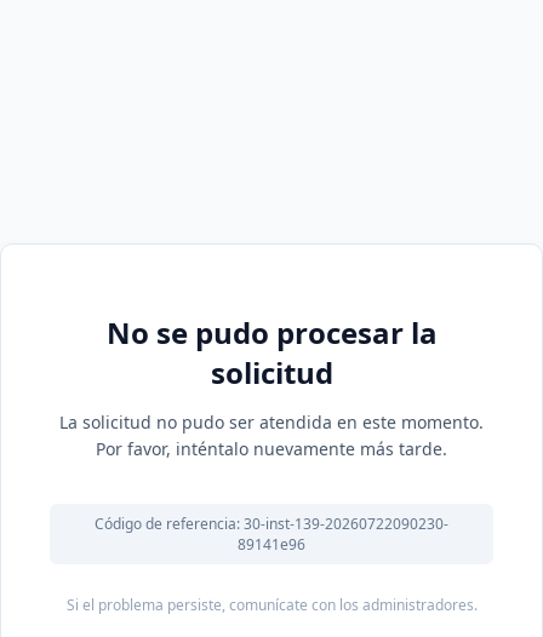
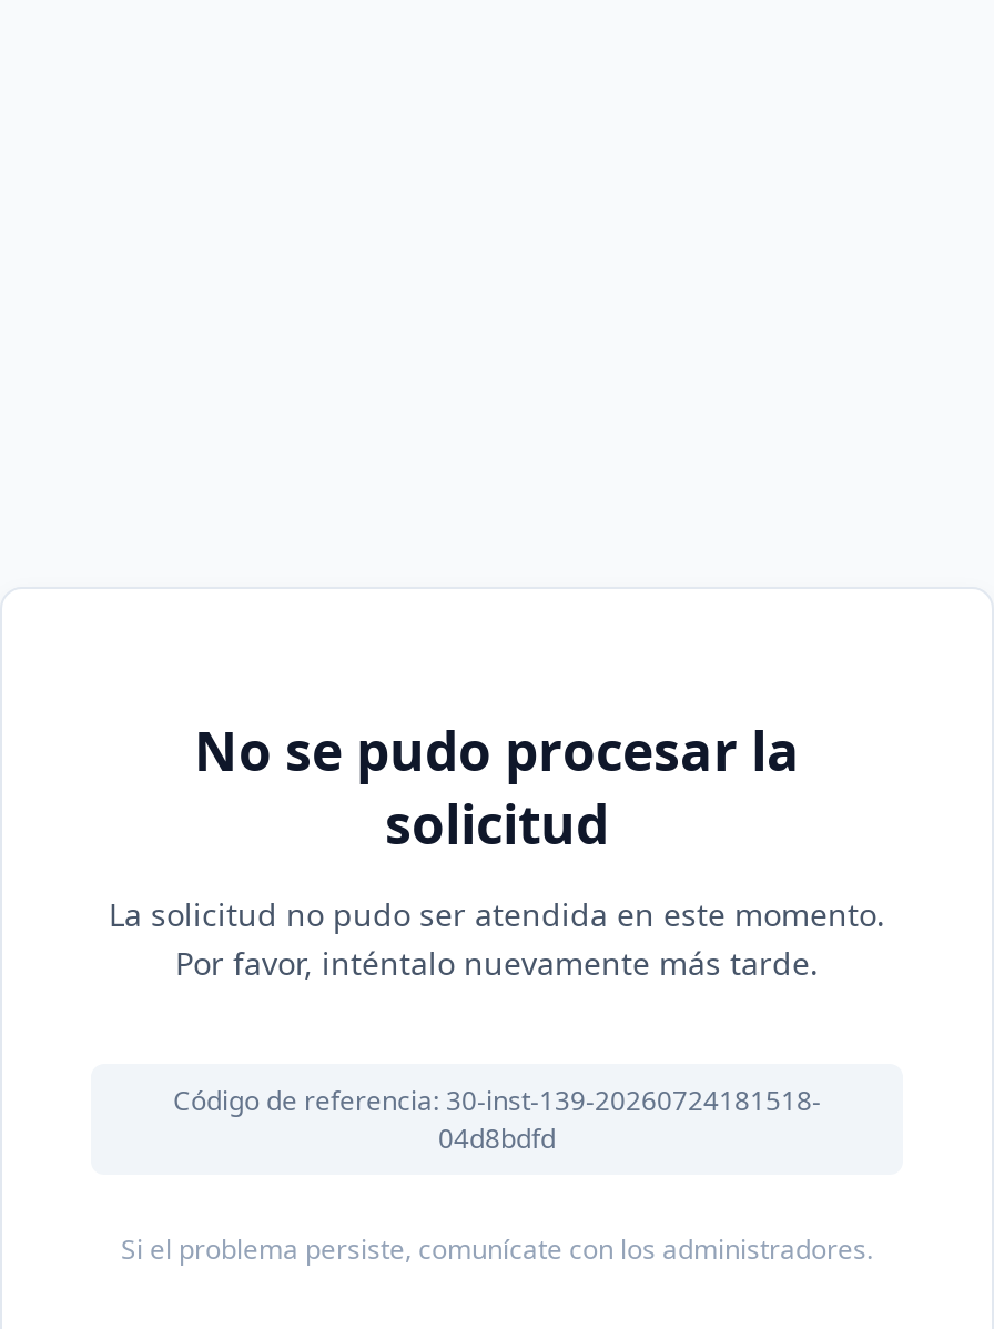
[95,513,448,555] Código de referencia: 30-inst-139-20260722090230- | 89141e96 -> [173,1082,821,1157] Código de referencia: 30-inst-139-20260724181518- | 04d8bdfd

